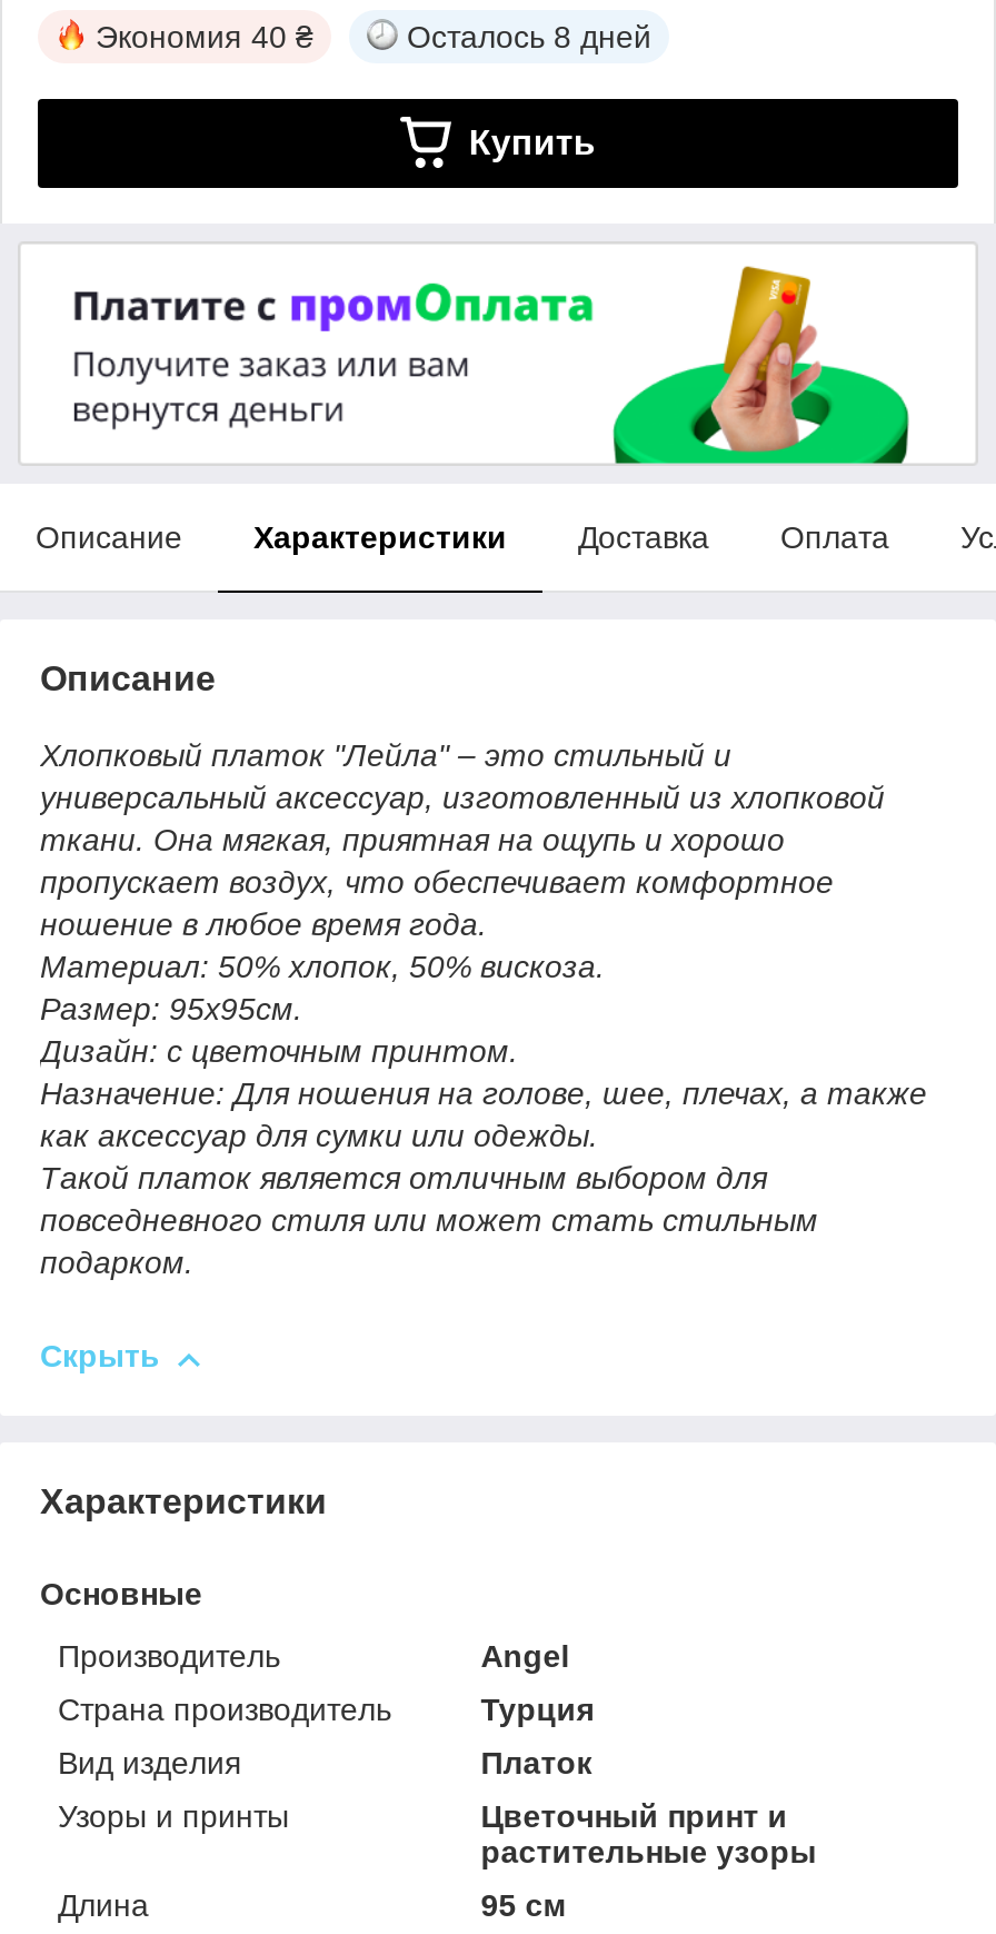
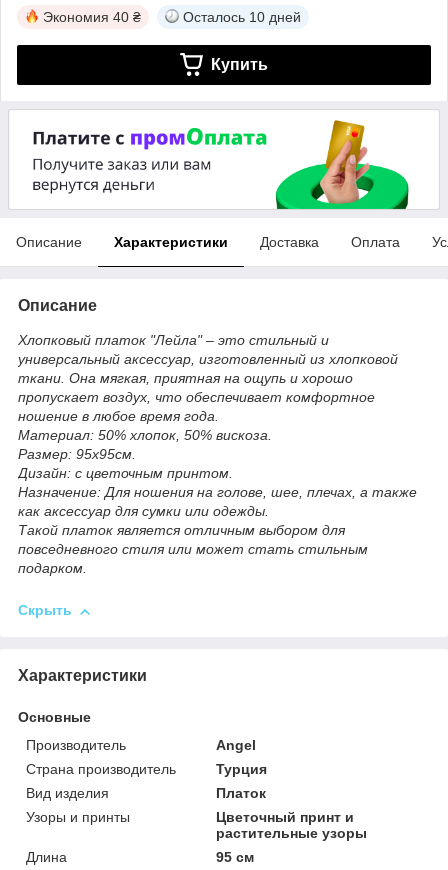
[407,18,651,54] Осталось 8 дней -> [183,9,301,25] Осталось 10 дней

